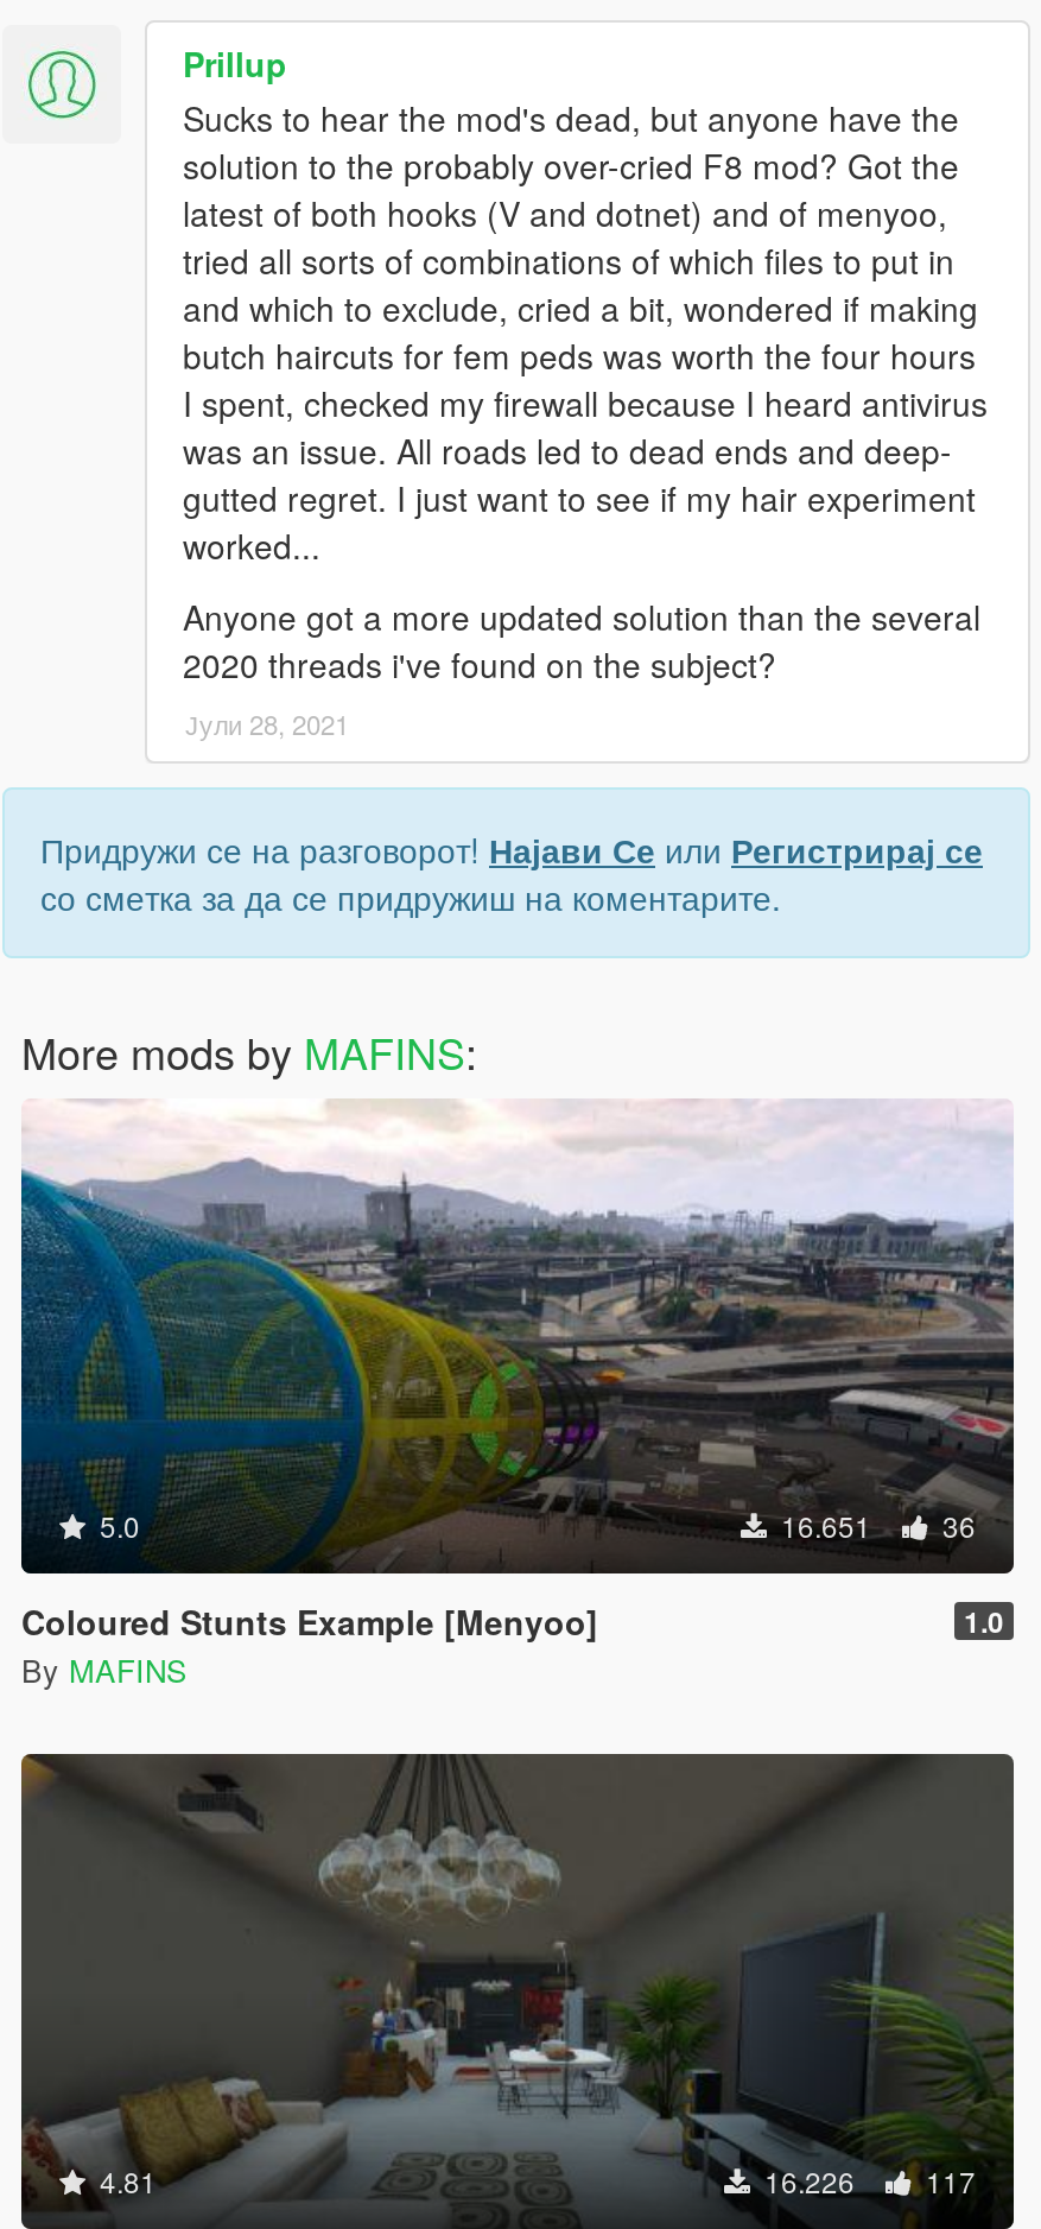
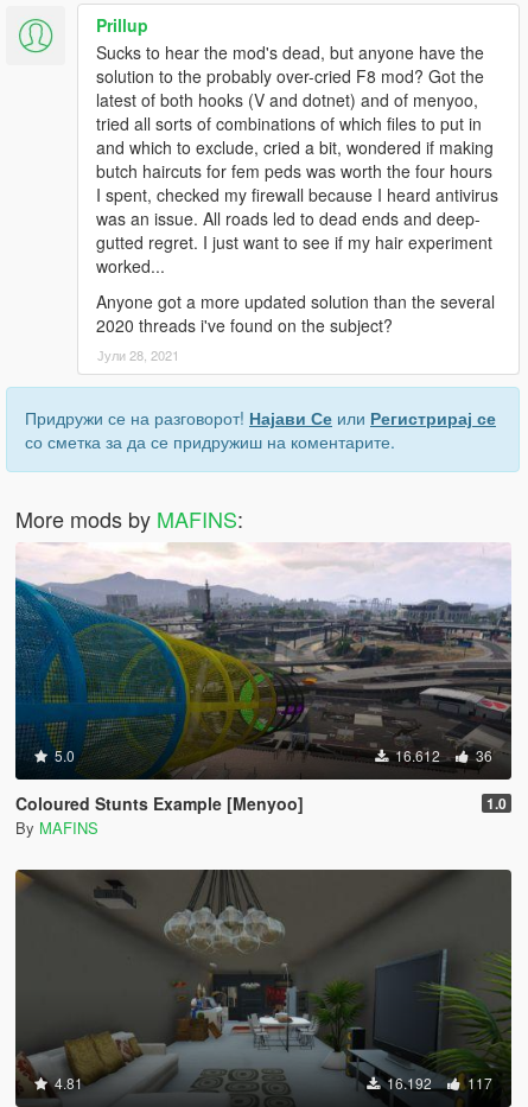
[774,1504,976,1544] 16.651 36 -> [392,745,492,765] 16.612 36
[757,2159,976,2200] 16.226 117 -> [383,1072,492,1092] 16.192 117

